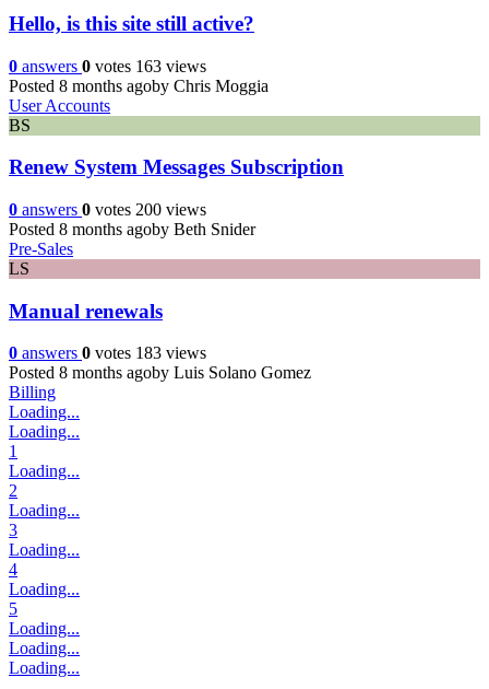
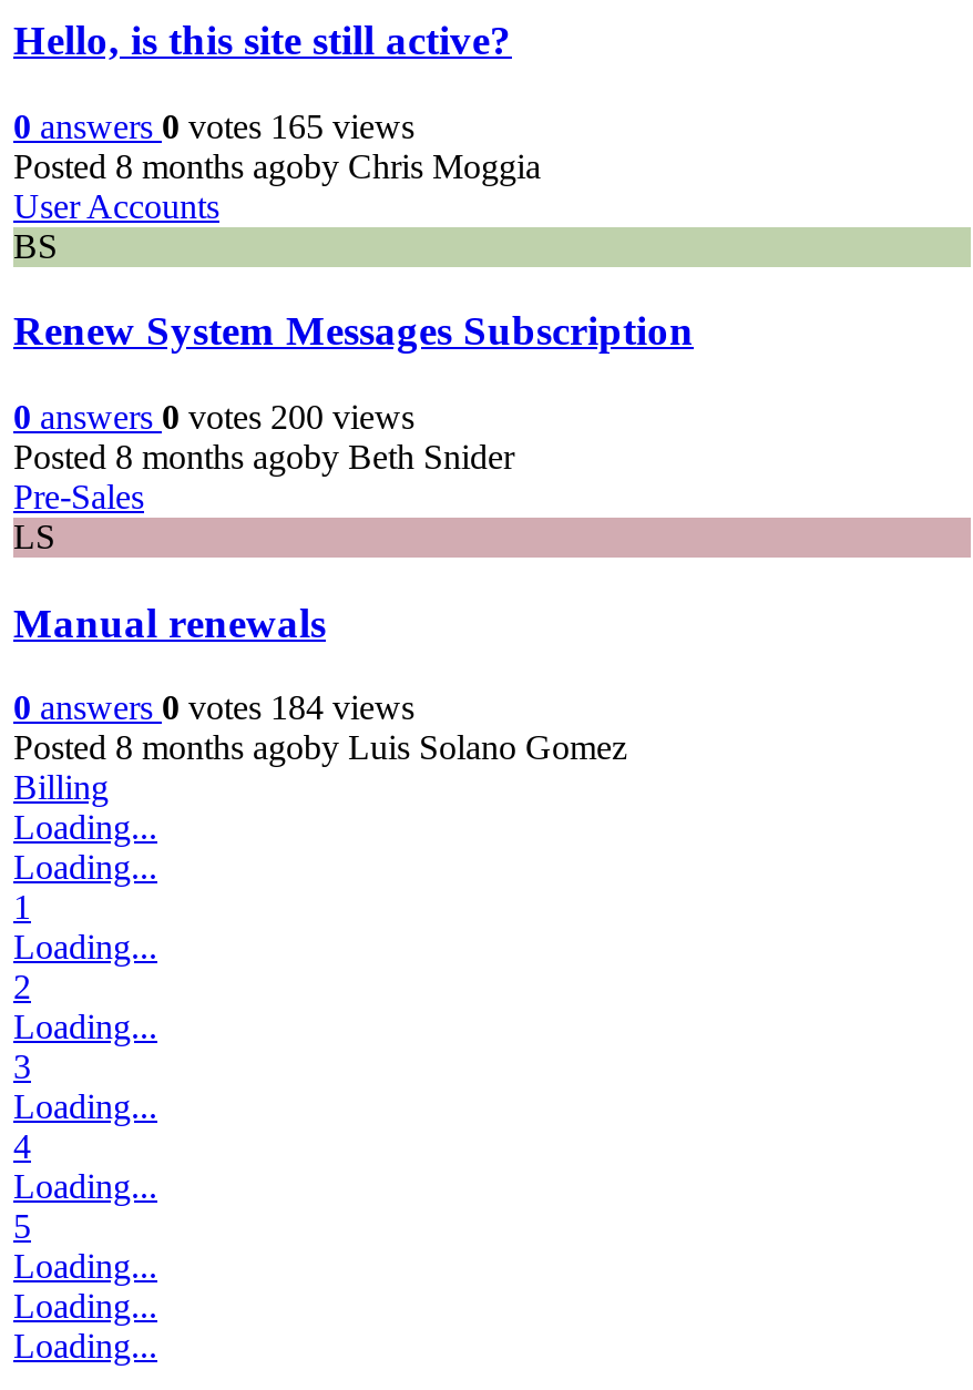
[9,56,206,75] 0 answers 0 votes 163 views -> [13,107,414,144] 0 answers 0 votes 165 views
[9,344,206,362] 0 answers 0 votes 183 views -> [13,689,414,727] 0 answers 0 votes 184 views

